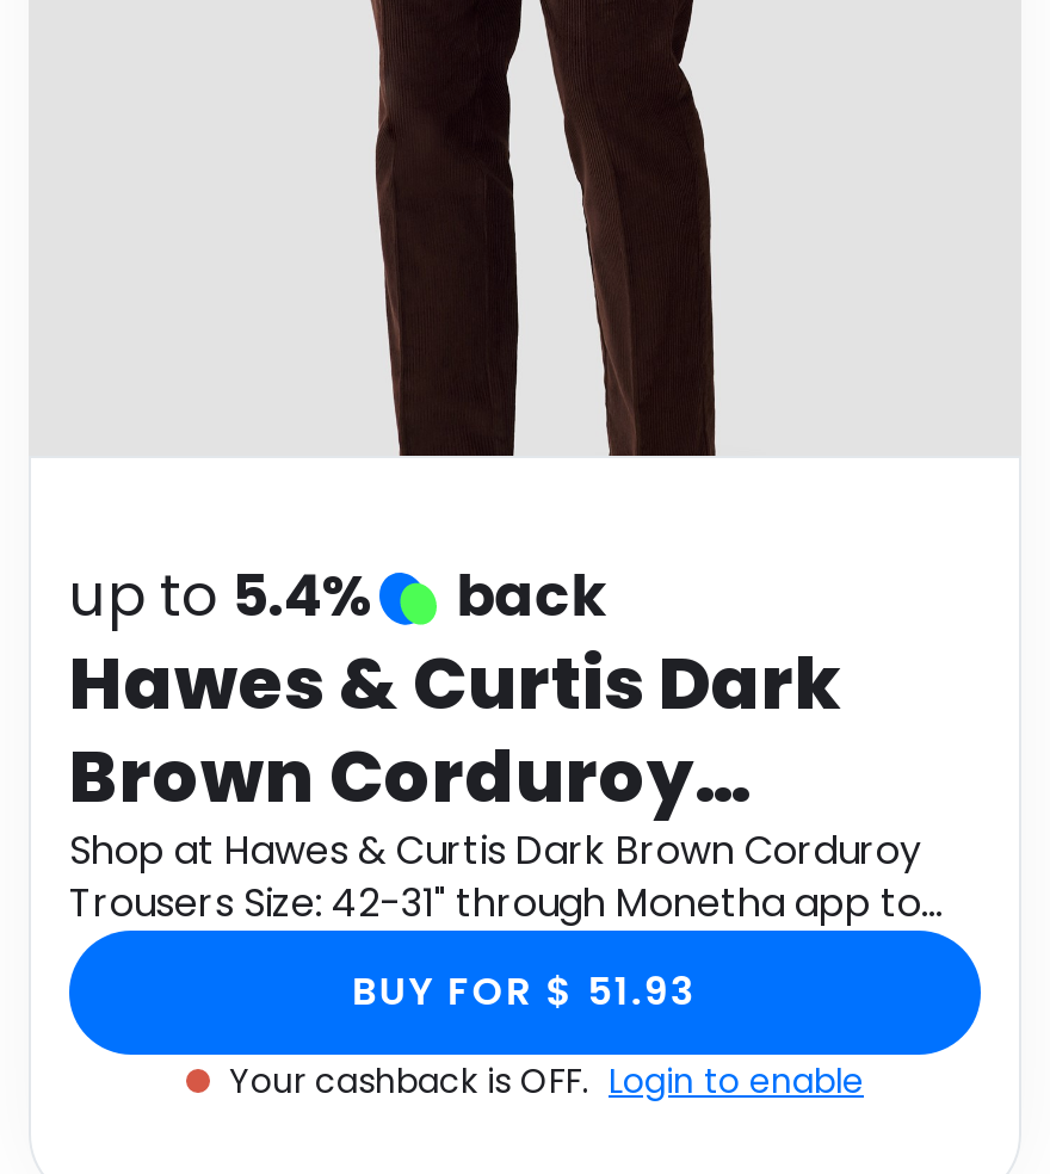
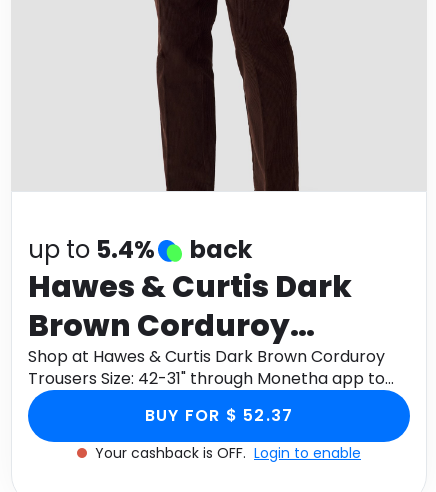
[352,964,698,1019] BUY FOR $ 51.93 -> [145,404,293,427] BUY FOR $ 52.37

